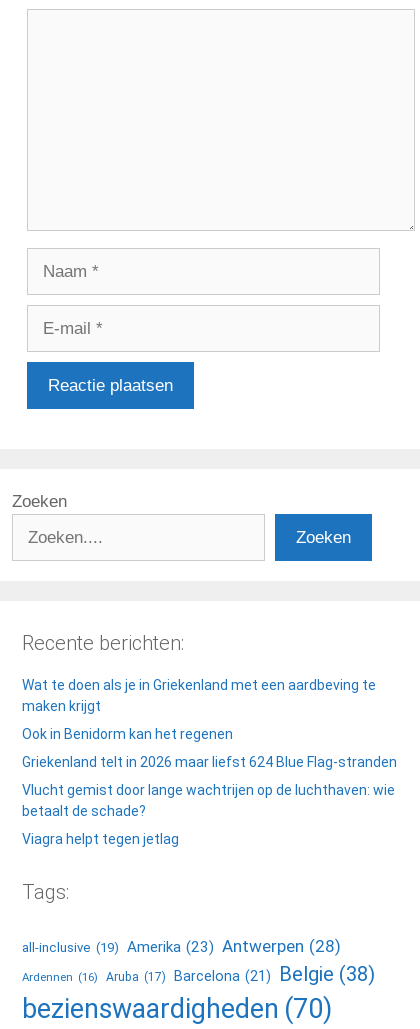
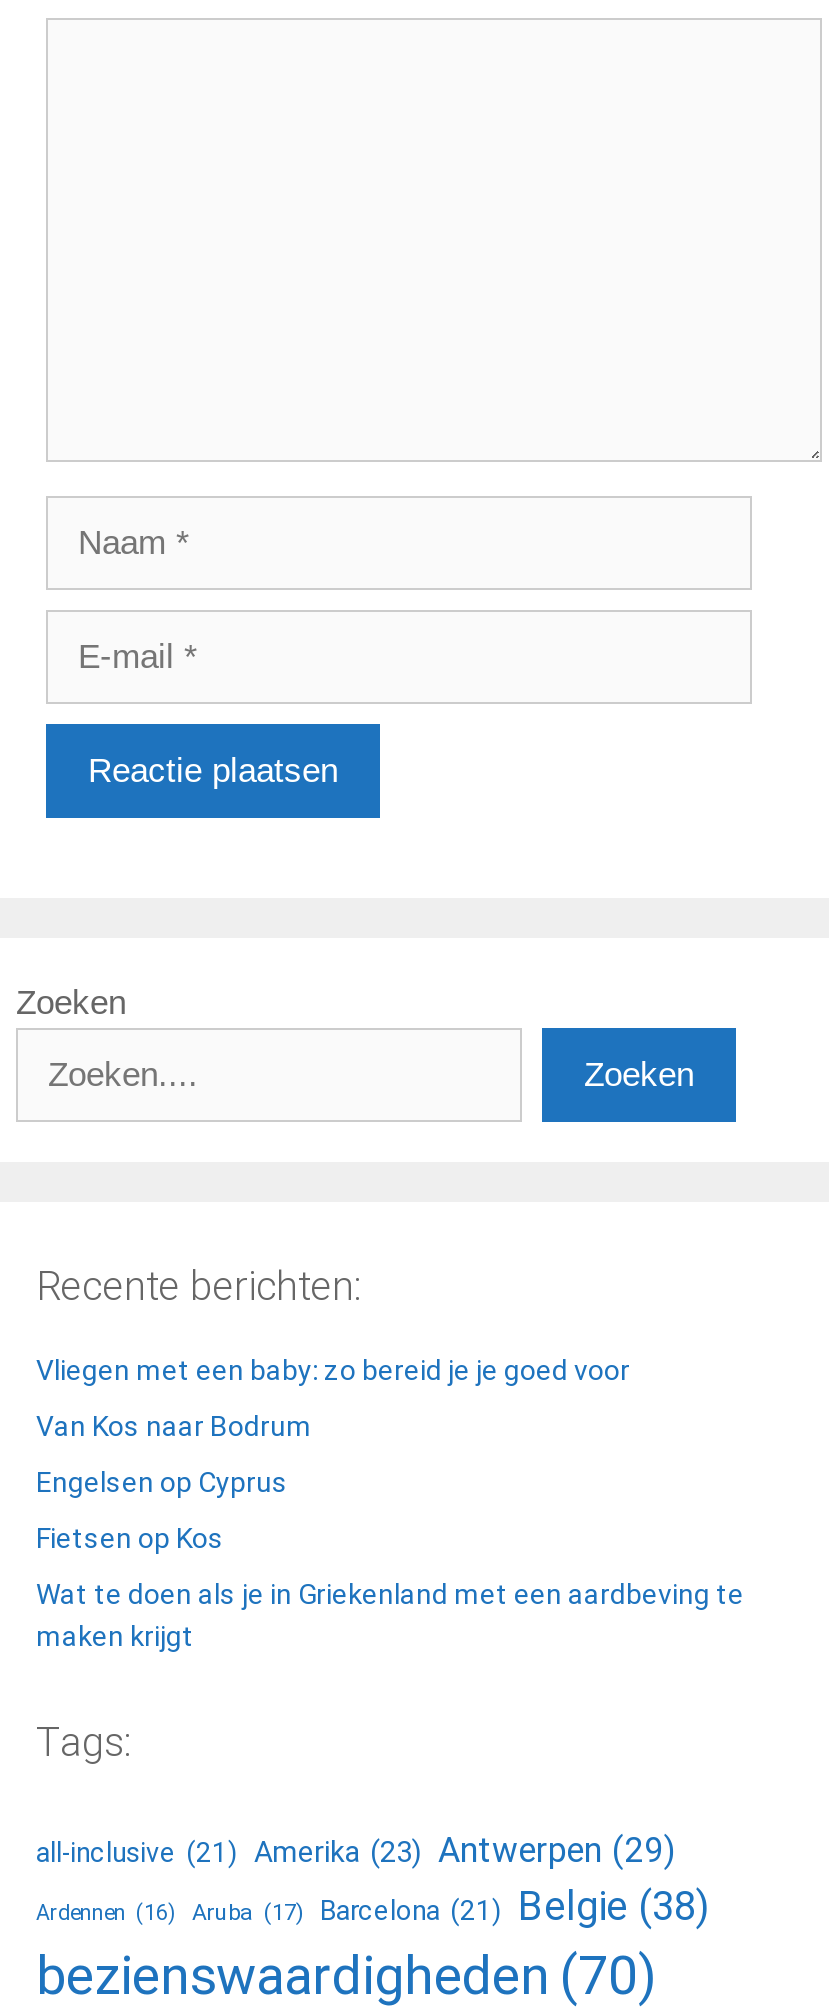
none -> [36,1354,630,1554] Vliegen met een baby: zo bereid je je goed voor | Van Kos naar Bodrum | Engelsen op Cyprus | Fietsen op Kos
moved [22,677,376,714] -> [36,1578,744,1652]: Wat te doen als je in Griekenland met een aardbeving te | maken krijgt
[22,726,397,847] Ook in Benidorm kan het regenen | Griekenland telt in 2026 maar liefst 624 Blue Flag-stranden | Vlucht gemist door lange wachtrijen op de luchthaven: wie | betaalt de schade? | Viagra helpt tegen jetlag -> none
[22,936,375,986] all-inclusive (19) Amerika (23) Antwerpen (28) | Ardennen (16) Aruba (17) Barcelona (21) Belgie (38) -> [36,1830,710,1930] all-inclusive (21) Amerika (23) Antwerpen (29) | Ardennen (16) | Aruba (17) Barcelona (21) Belgie (38)

